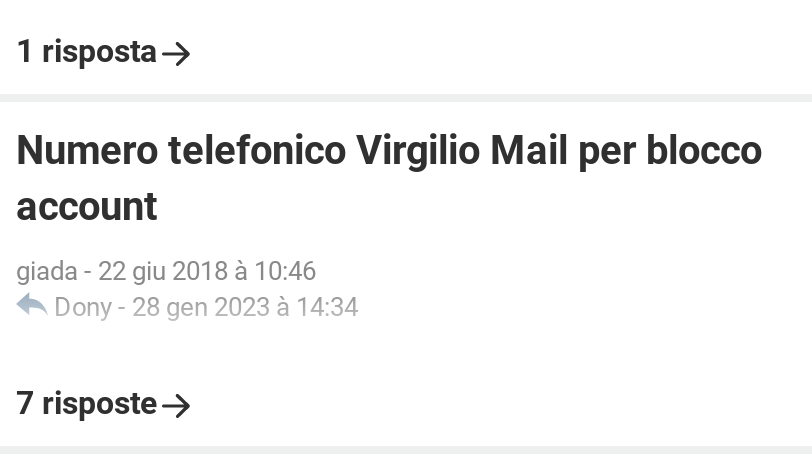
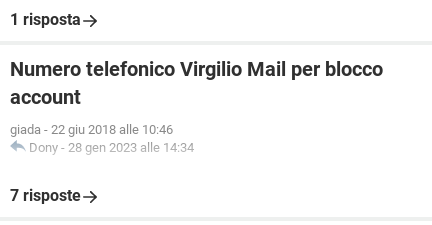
[16,256,316,286] giada - 22 giu 2018 à 10:46 -> [10,122,173,137] giada - 22 giu 2018 alle 10:46
[54,292,358,322] Dony - 28 gen 2023 à 14:34 -> [29,140,194,155] Dony - 28 gen 2023 alle 14:34

